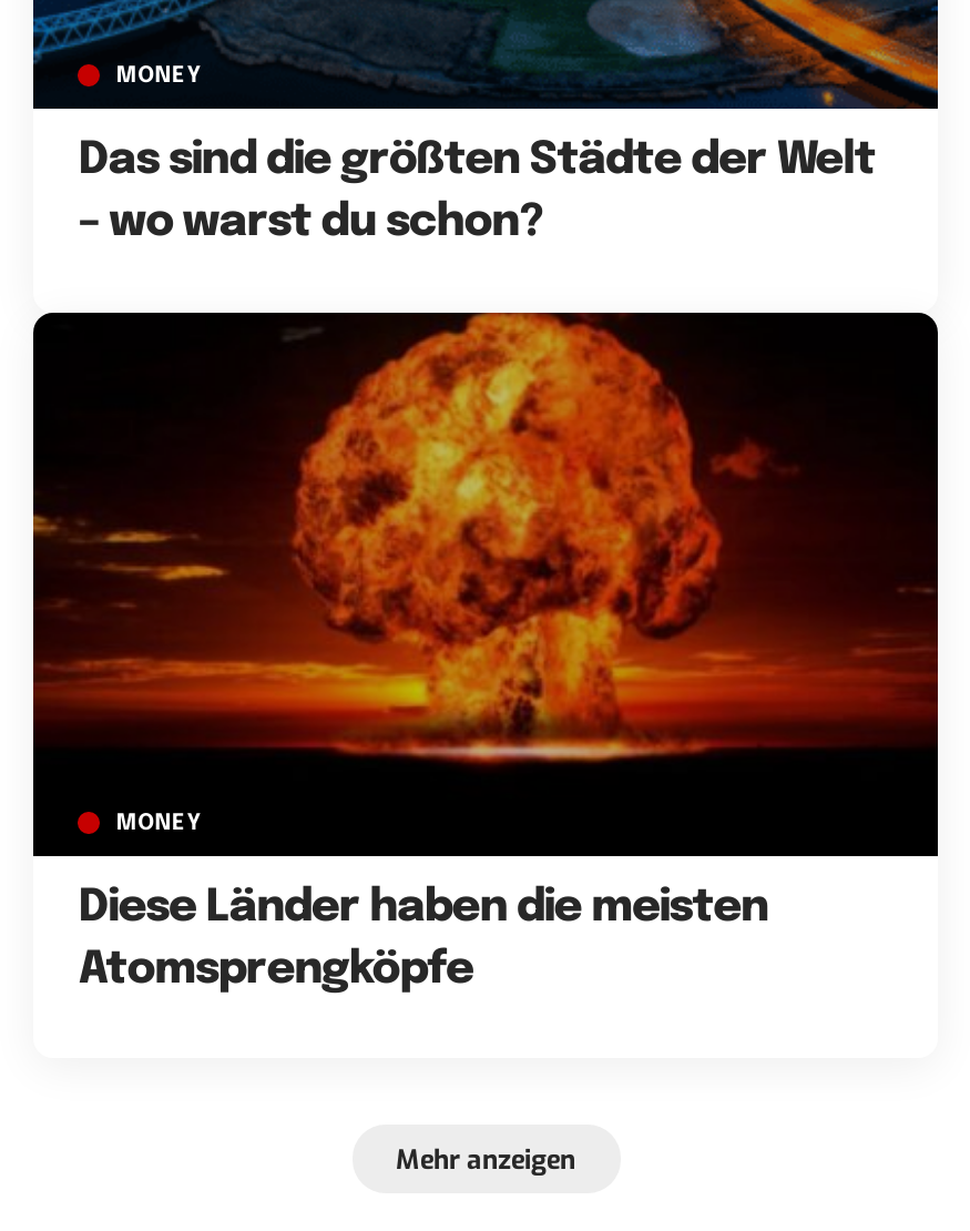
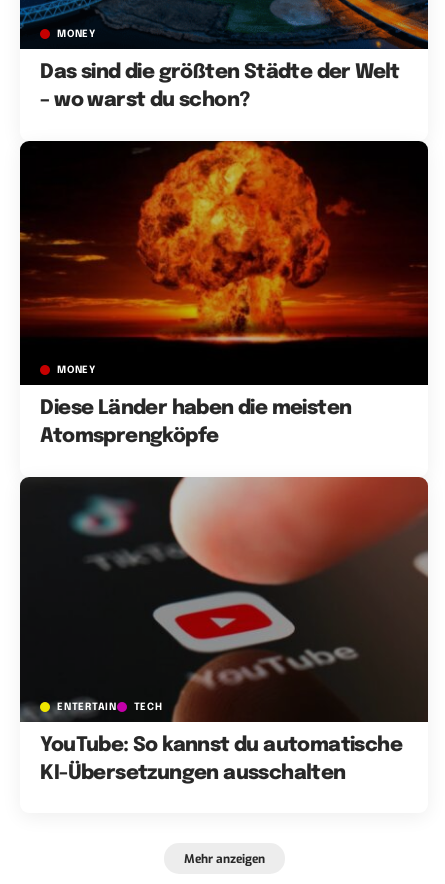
none -> [19,476,429,783] [image] | ENTERTAIN | TECH | YouTube: So kannst du automatische | KI-Übersetzungen ausschalten

